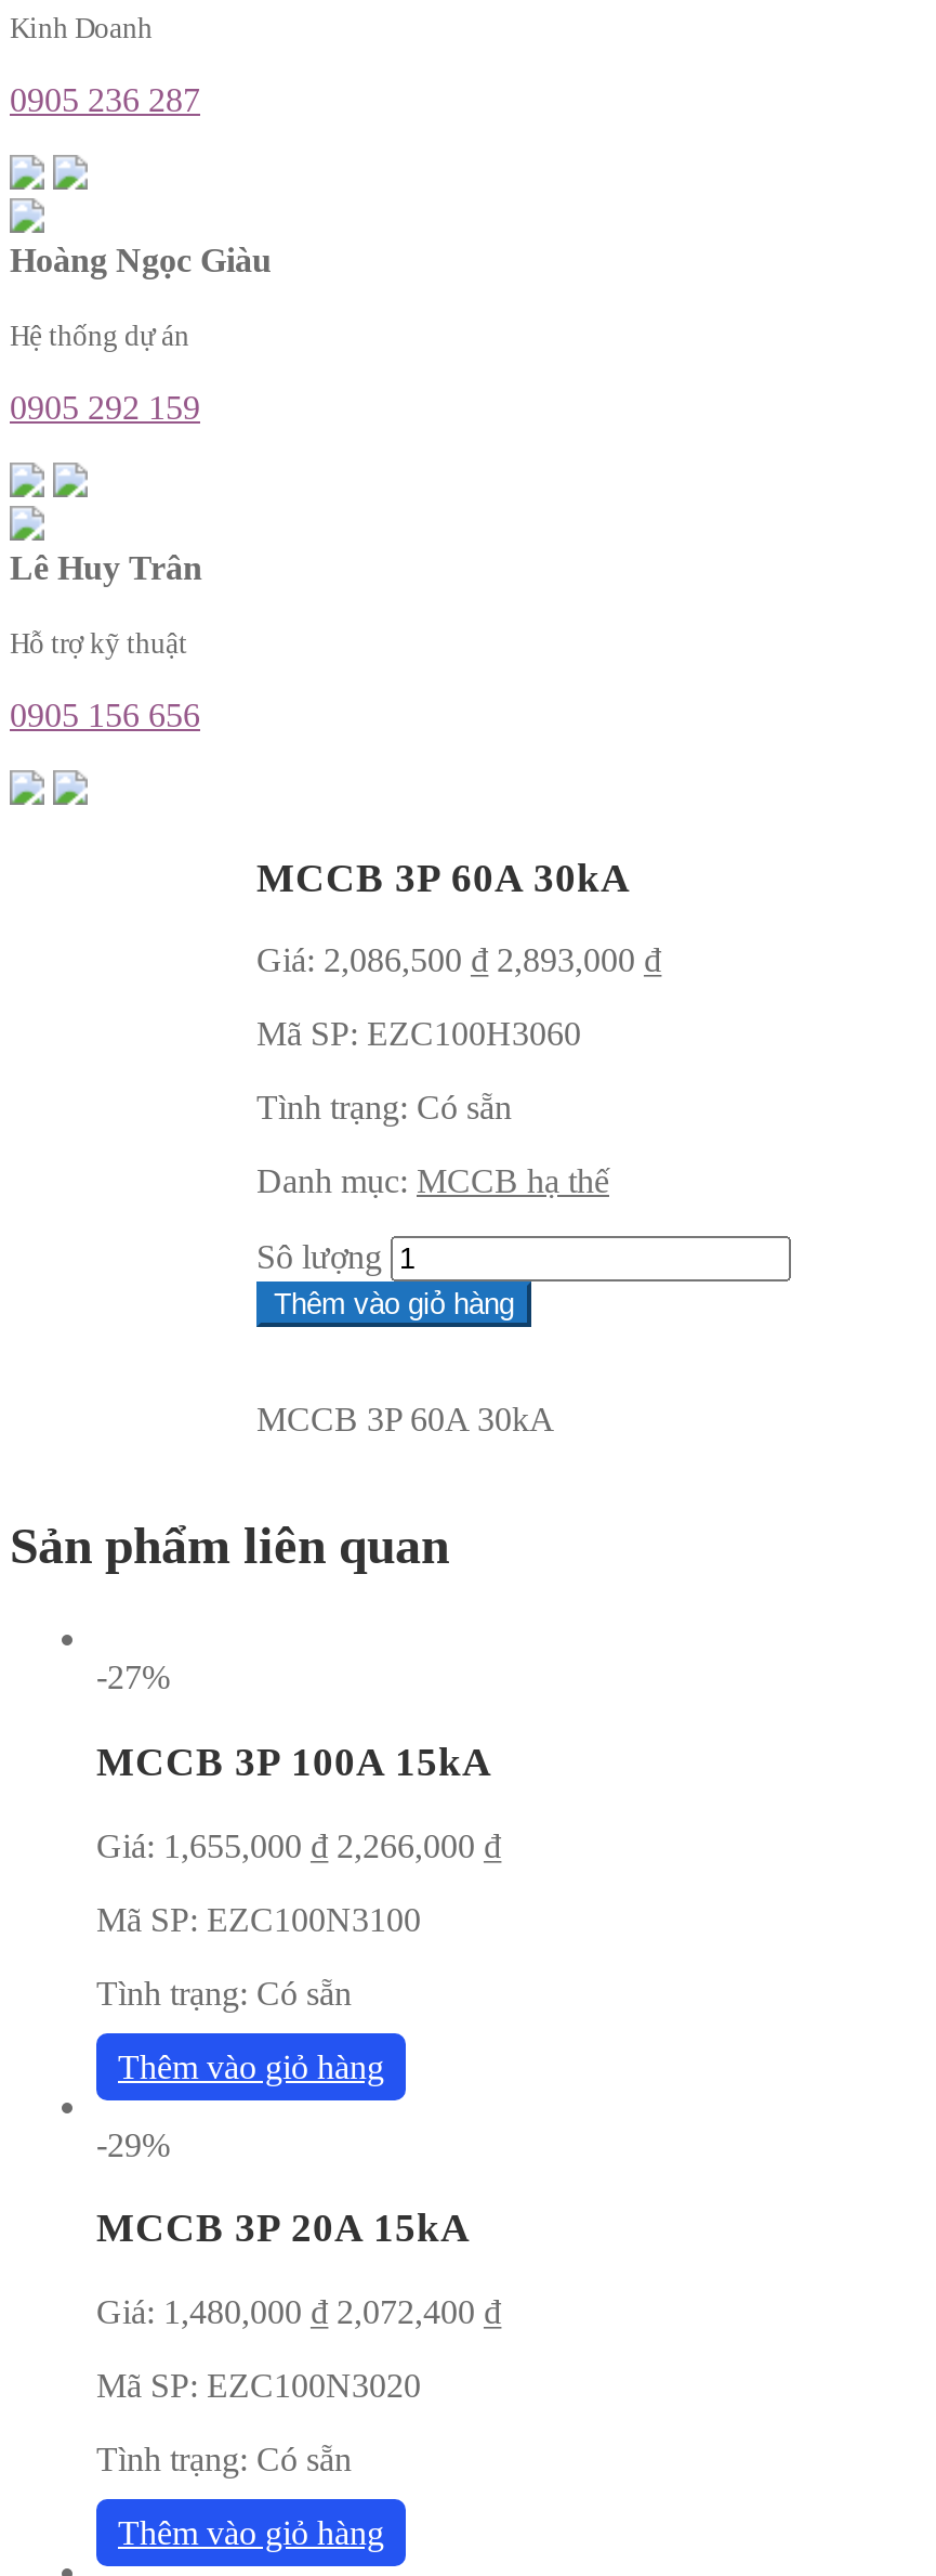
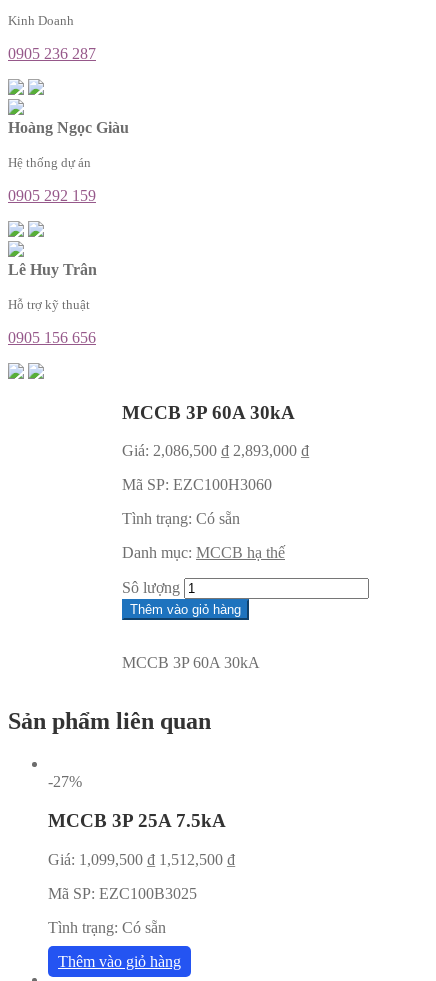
[96,1738,501,2404] MCCB 3P 100A 15kA | Giá: 1,655,000 ₫ 2,266,000 ₫ | Mã SP: EZC100N3100 | Tình trạng: Có sẵn | Thêm vào giỏ hàng | -29% | MCCB 3P 20A 15kA | Giá: 1,480,000 ₫ 2,072,400 ₫ | Mã SP: EZC100N3020 -> [48,810,235,902] MCCB 3P 25A 7.5kA | Giá: 1,099,500 ₫ 1,512,500 ₫ | Mã SP: EZC100B3025

